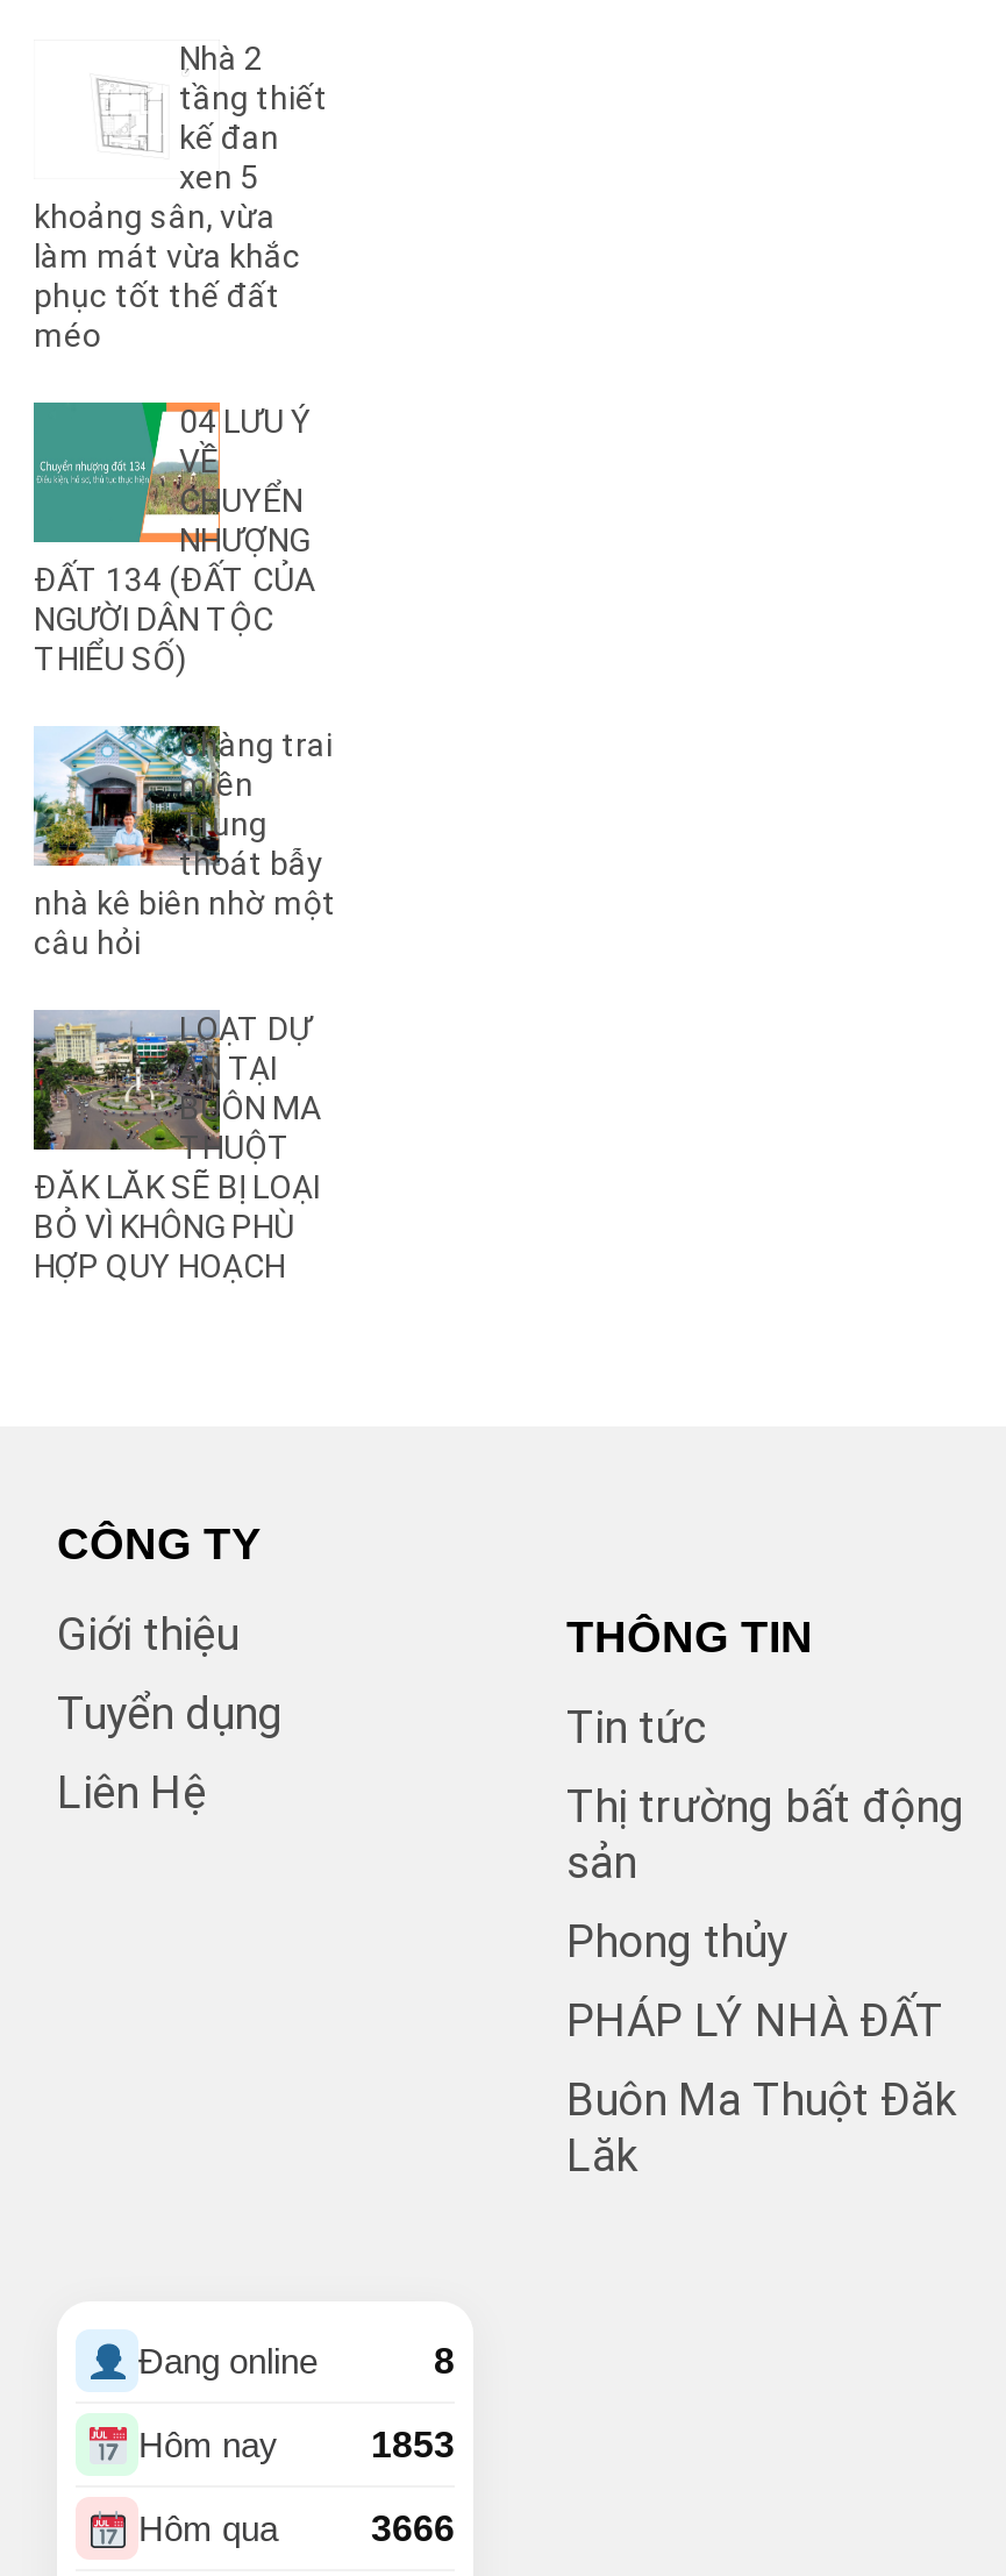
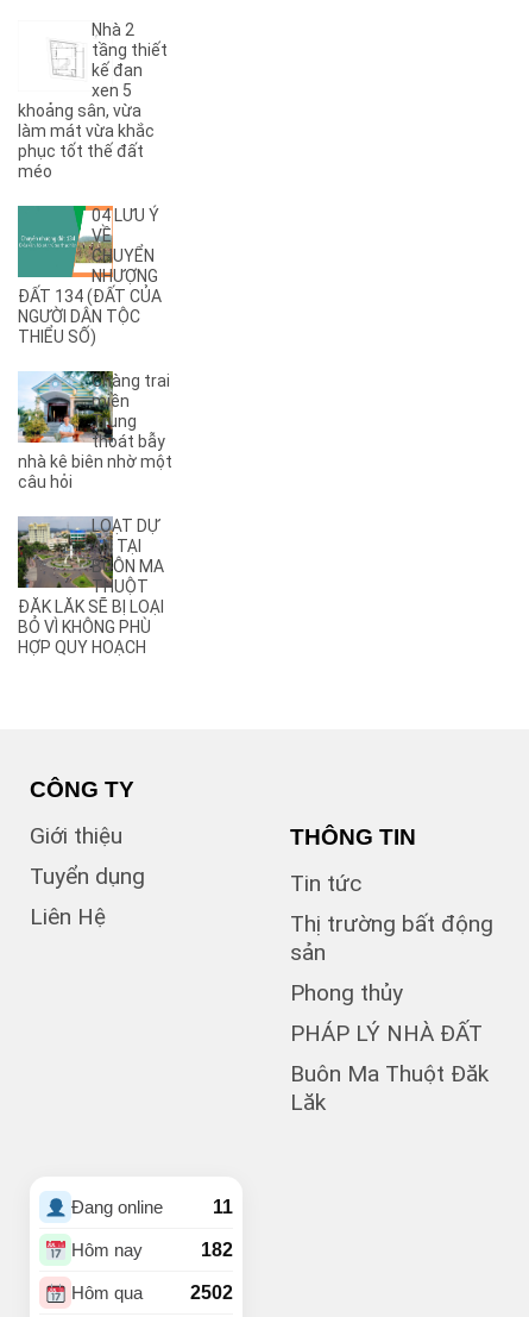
[434,2340,455,2379] 8 -> [213,1196,233,1216] 11
[371,2424,455,2463] 1853 -> [201,1239,233,1259] 182
[371,2507,455,2547] 3666 -> [190,1282,233,1302] 2502

